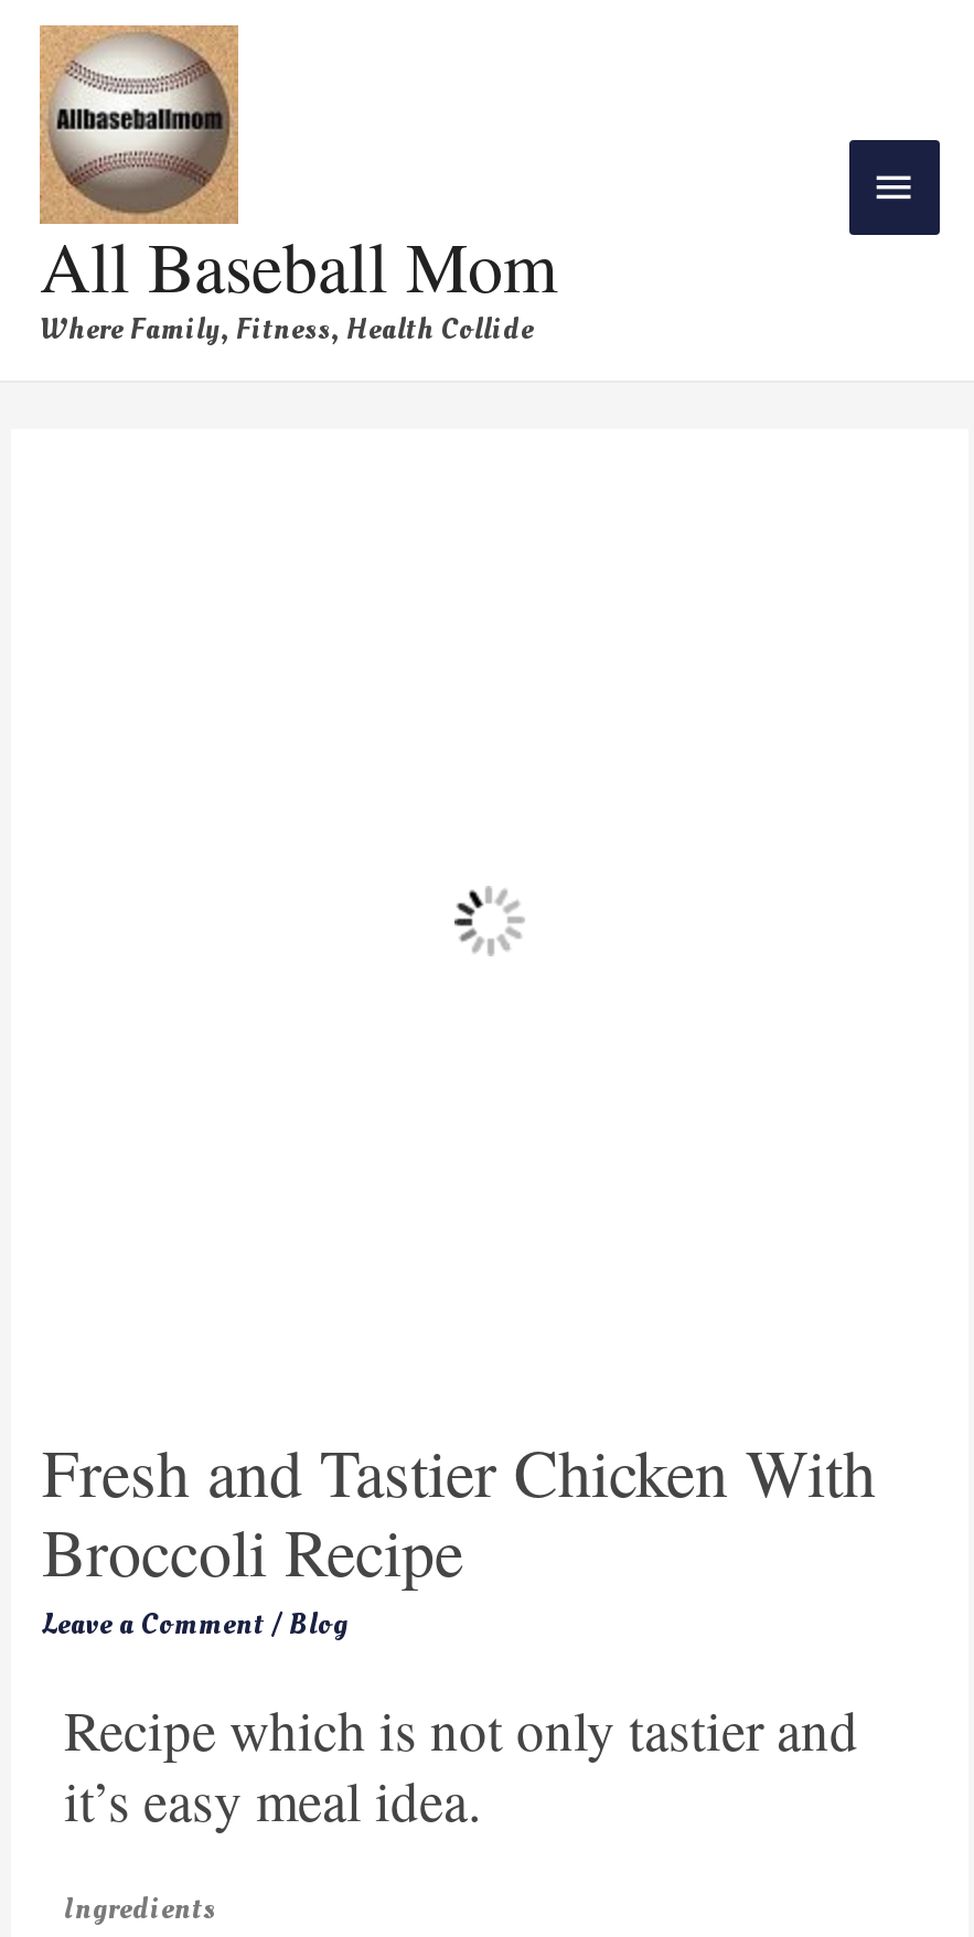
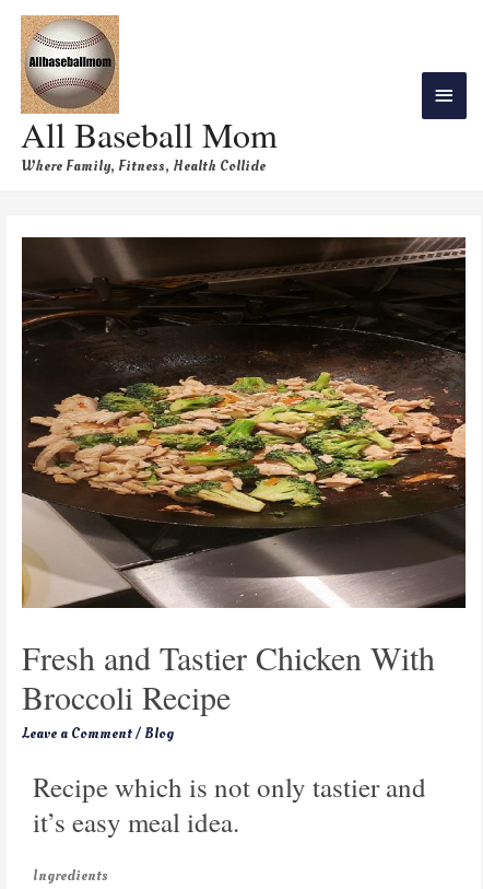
none -> [21,236,467,609] [image]

